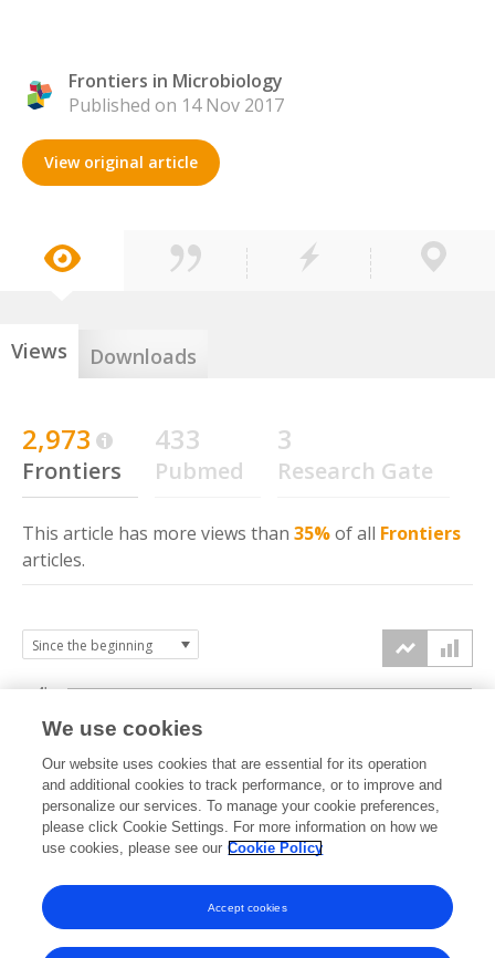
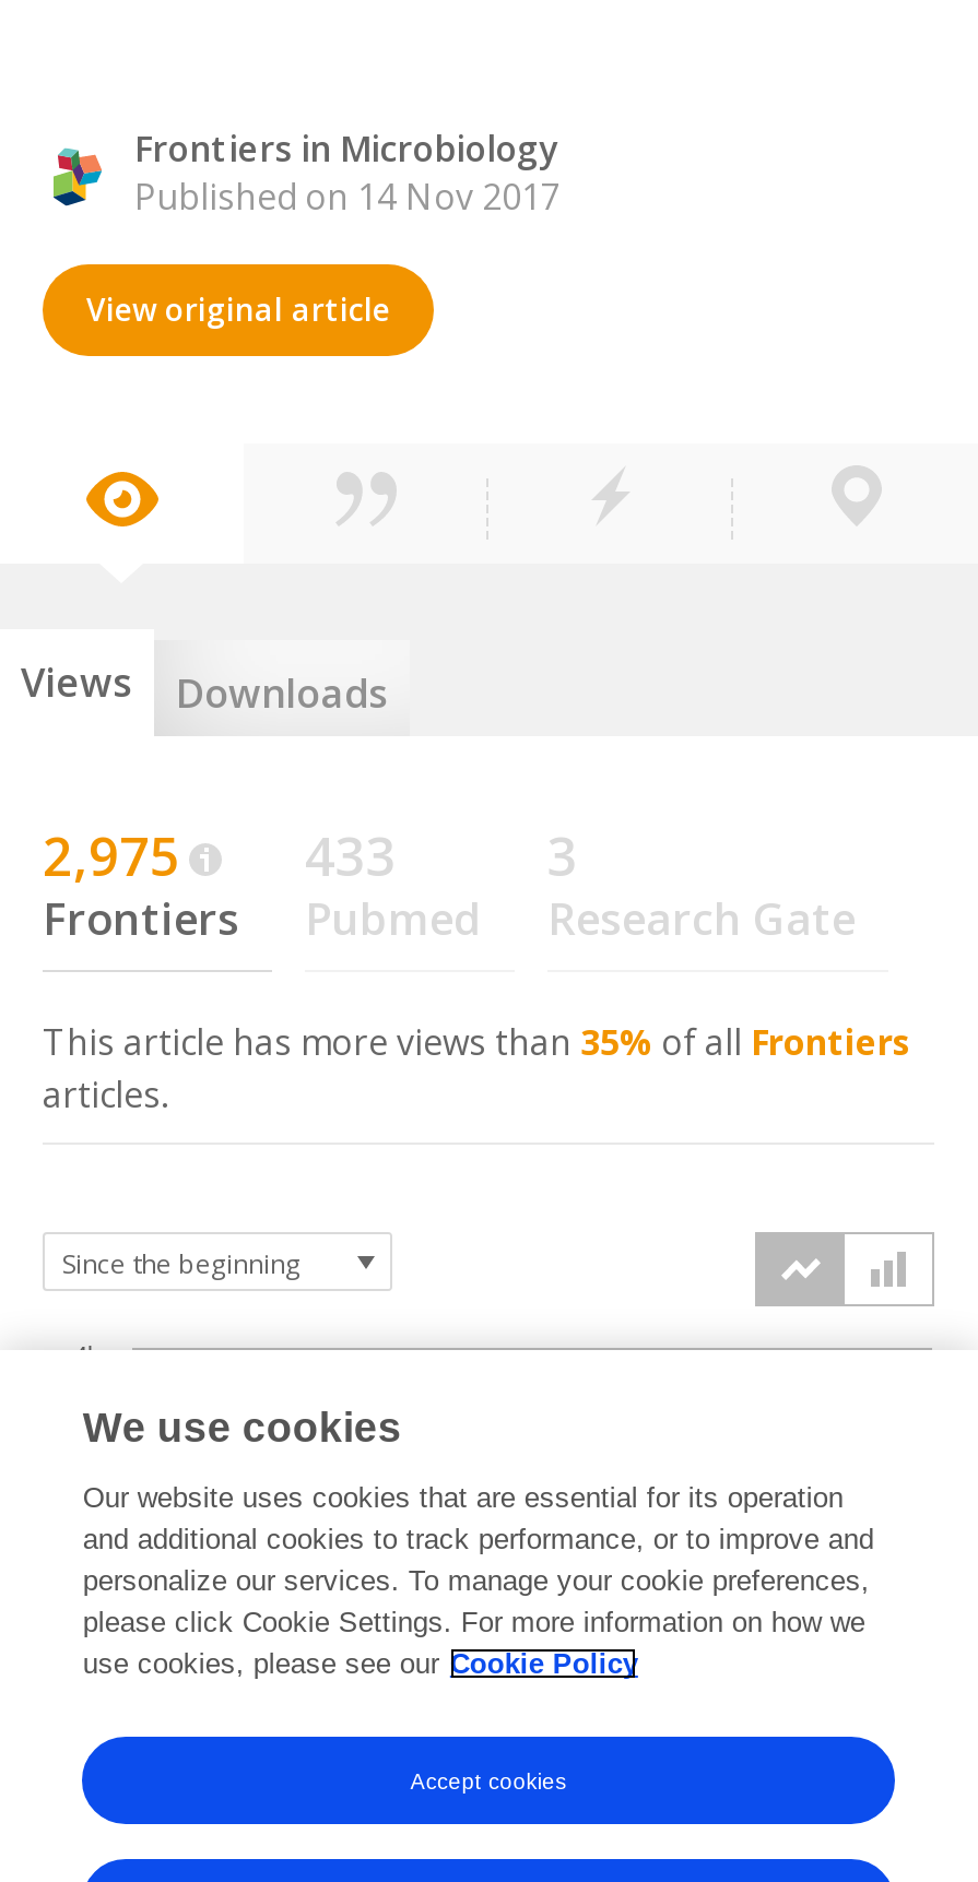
[22,420,92,457] 2,973 -> [43,819,180,891] 2,975

